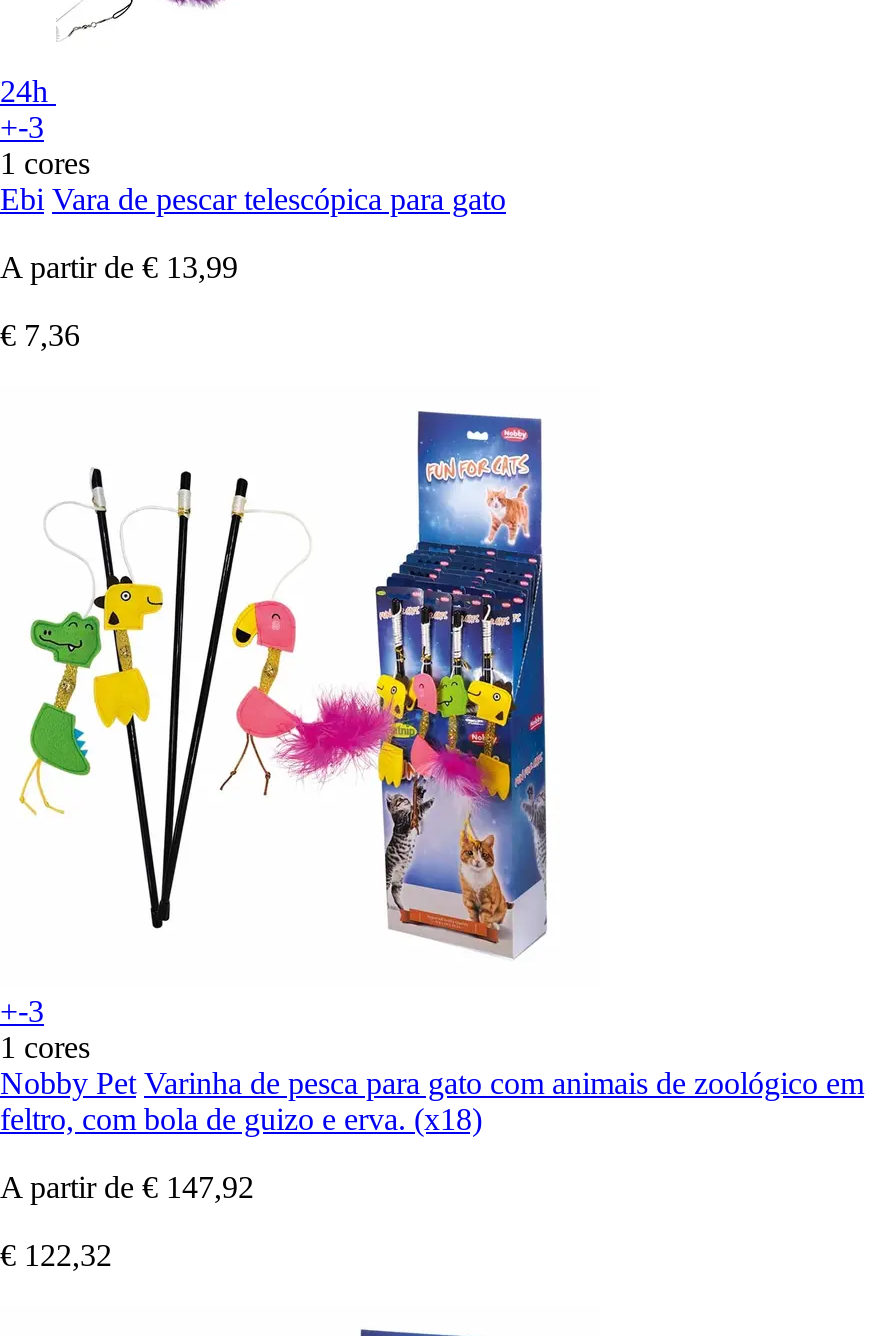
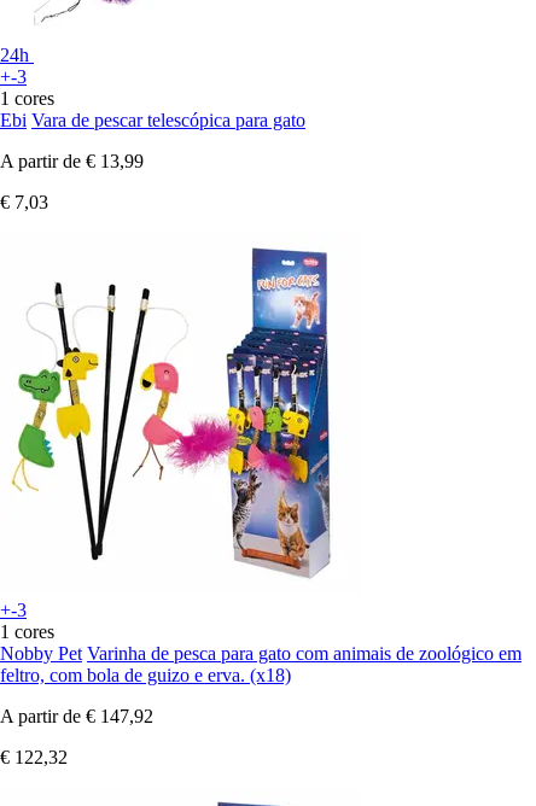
[0,318,80,352] € 7,36 -> [0,192,48,212] € 7,03

